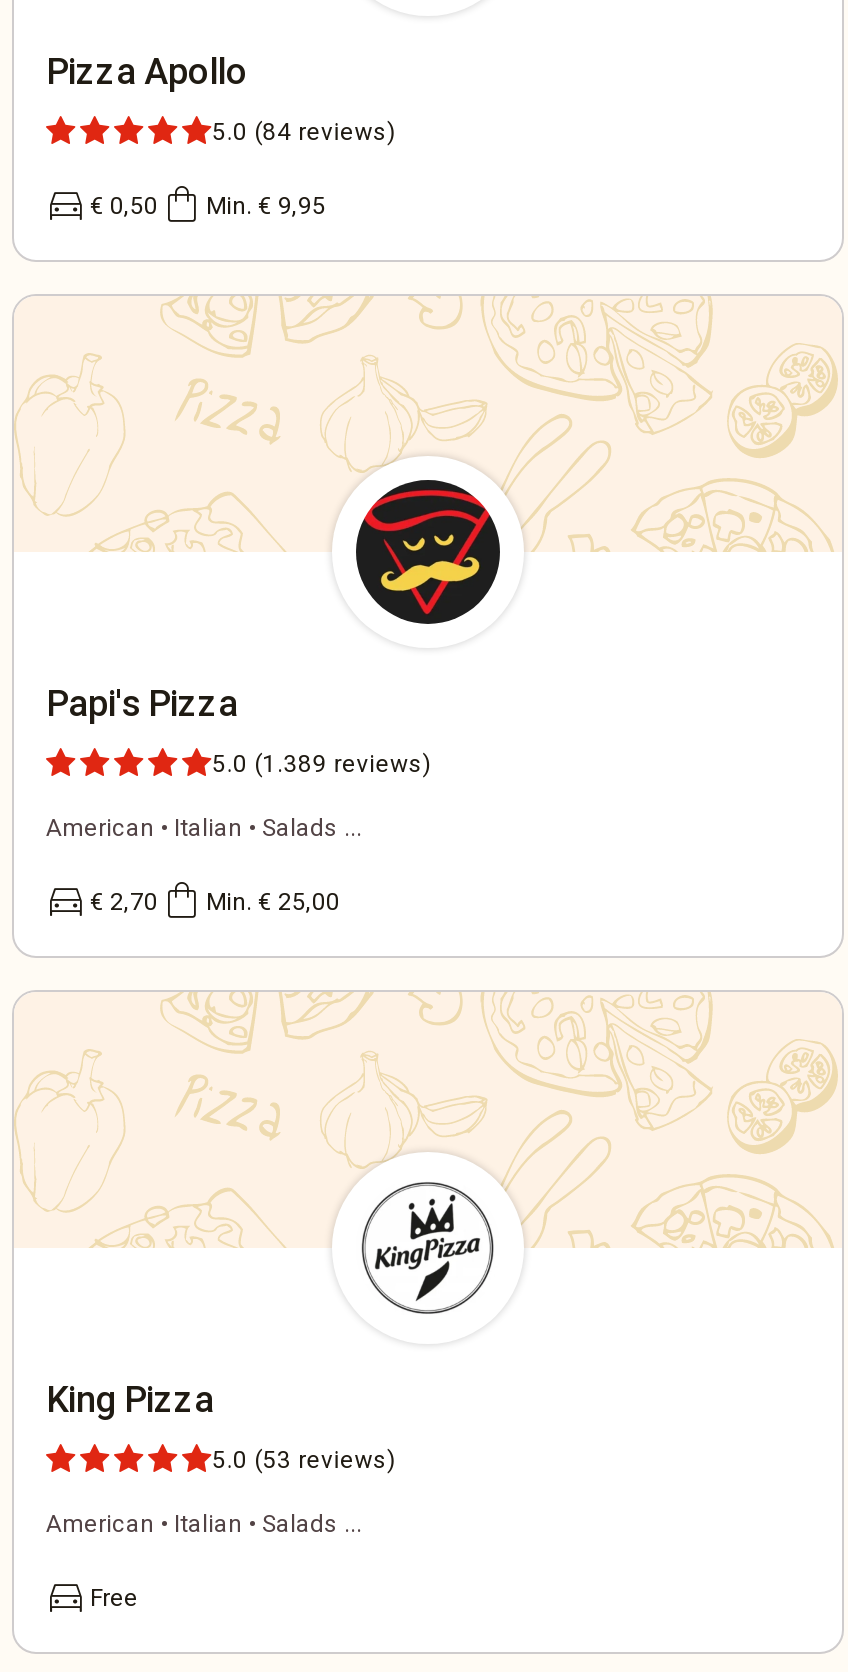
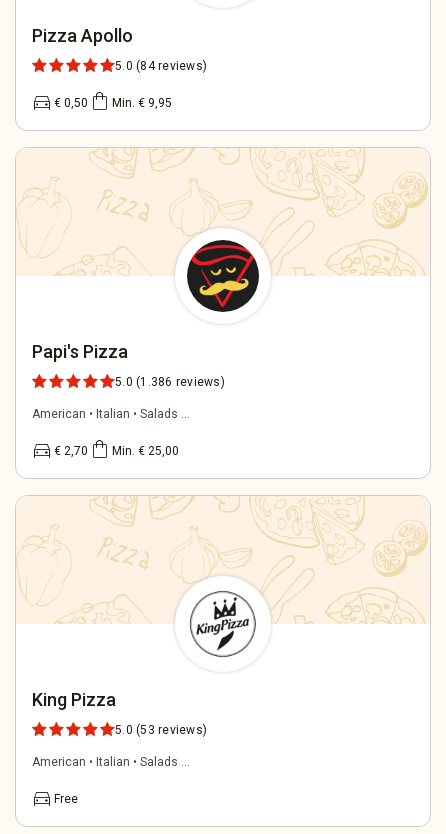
[212,750,432,778] 5.0 (1.389 reviews) -> [115,375,225,389] 5.0 (1.386 reviews)

